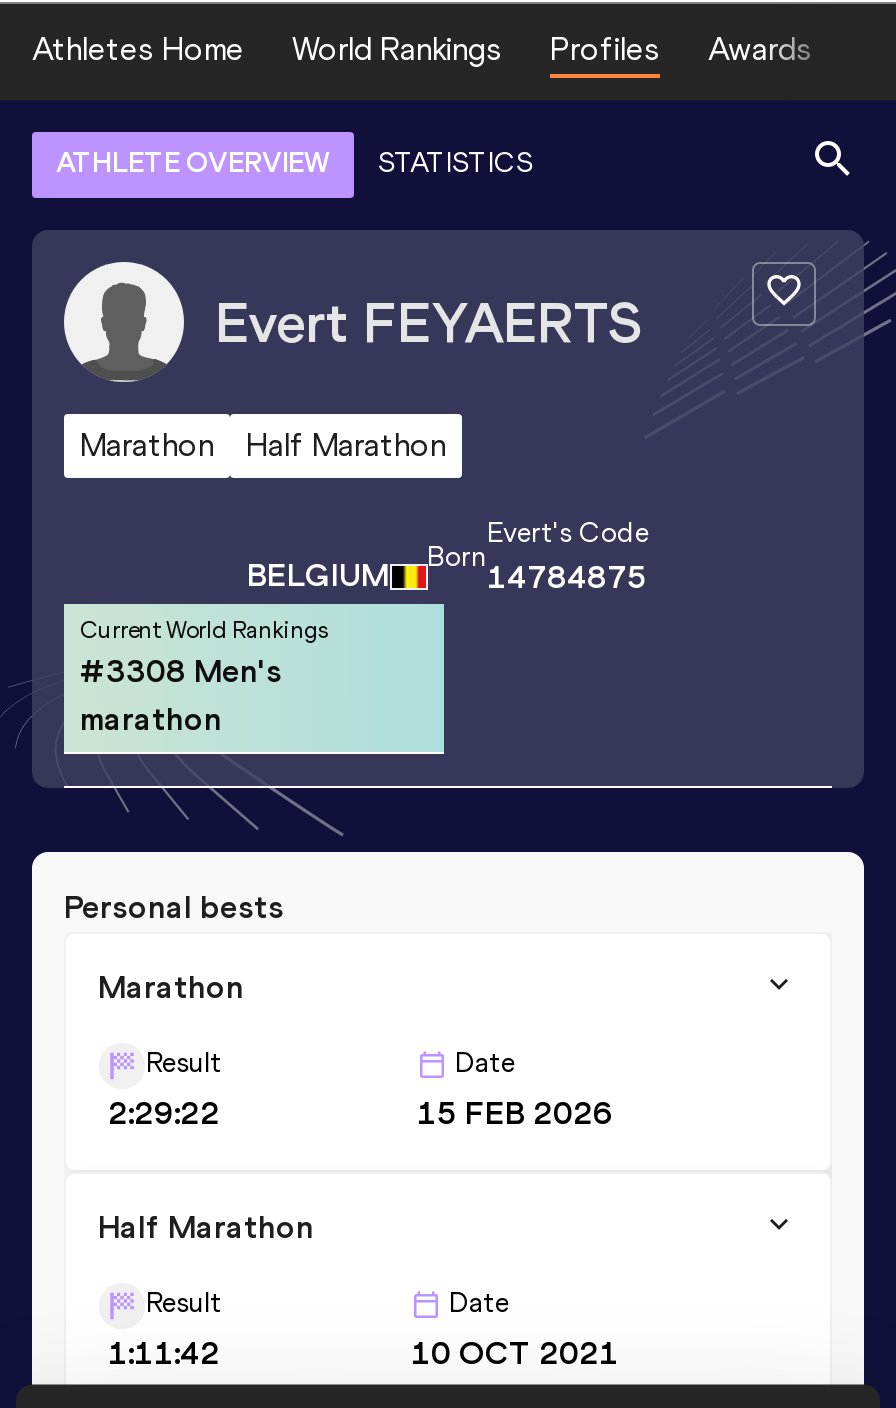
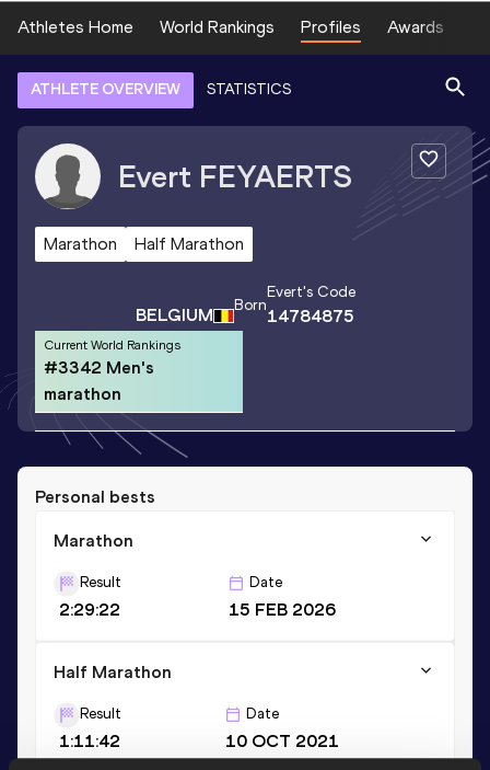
[80,651,282,689] #3308 Men's -> [44,357,154,377] #3342 Men's

